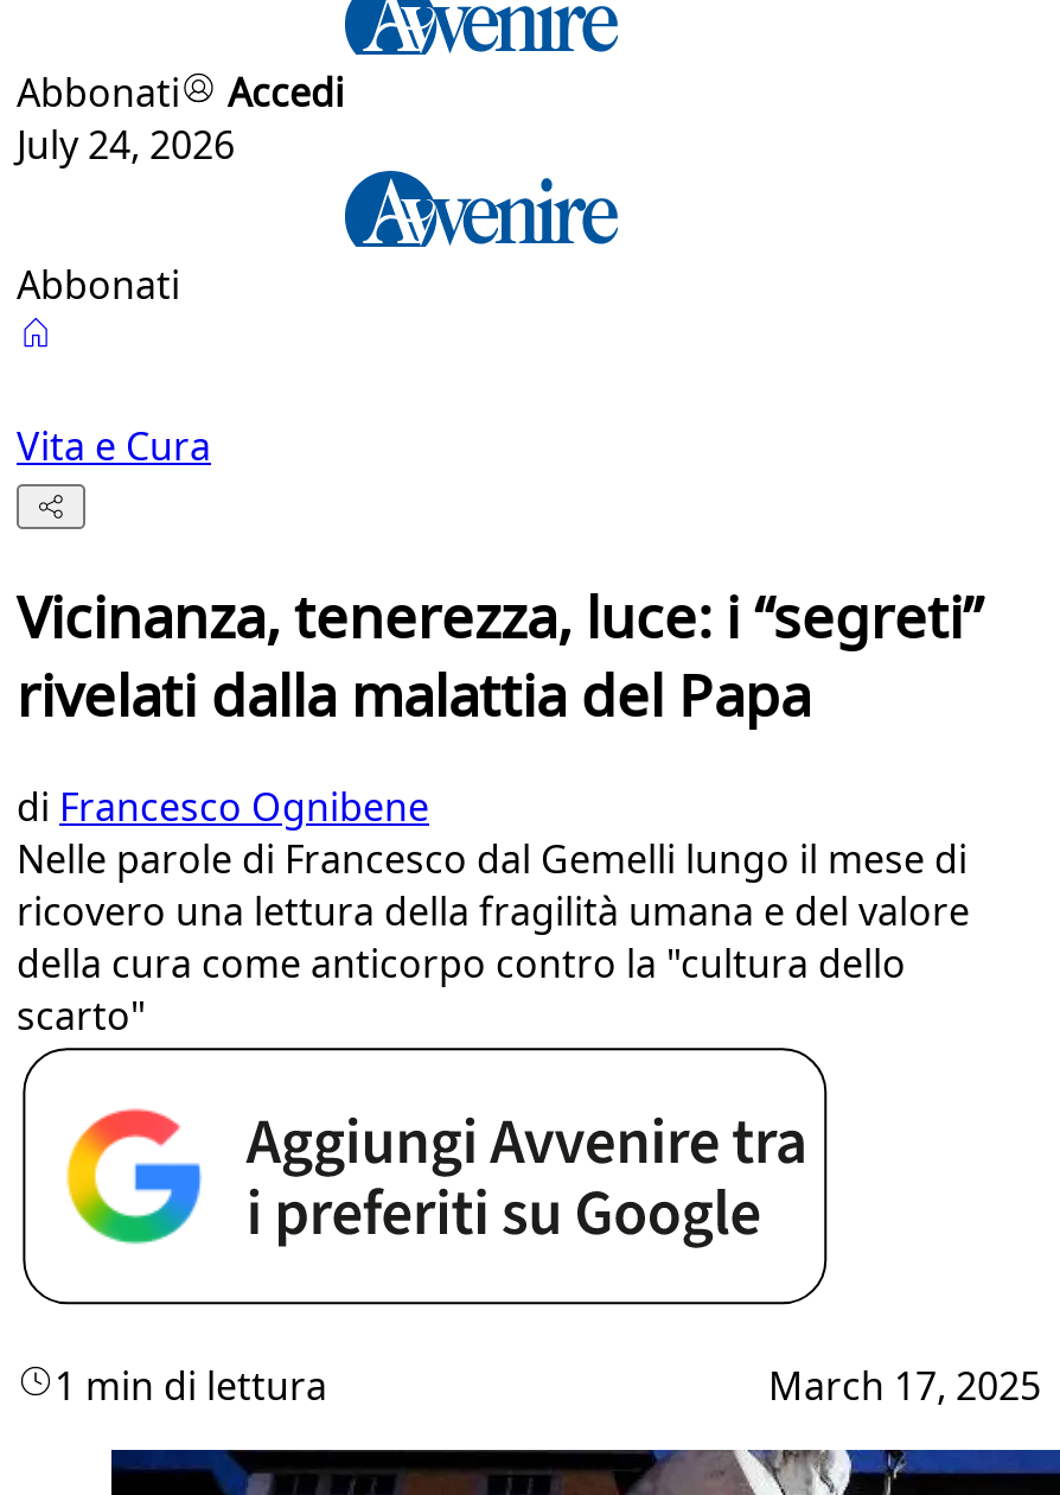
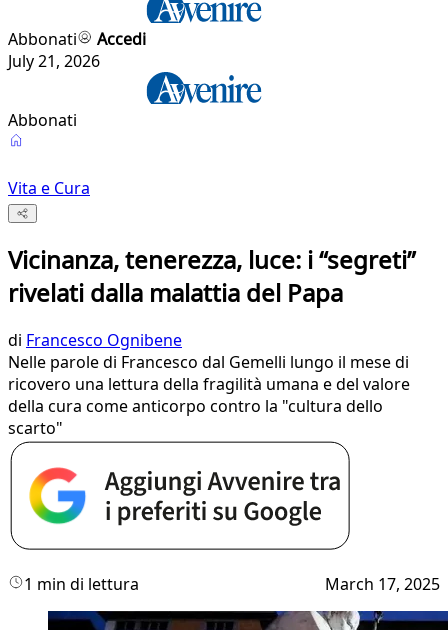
[17,119,235,171] July 24, 2026 -> [8,50,100,72] July 21, 2026

